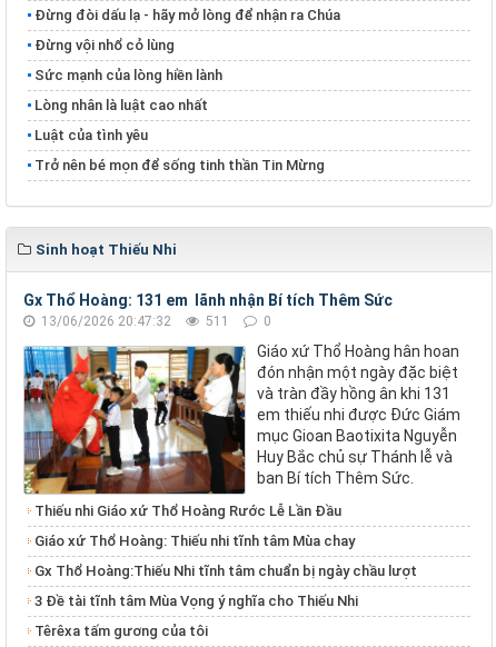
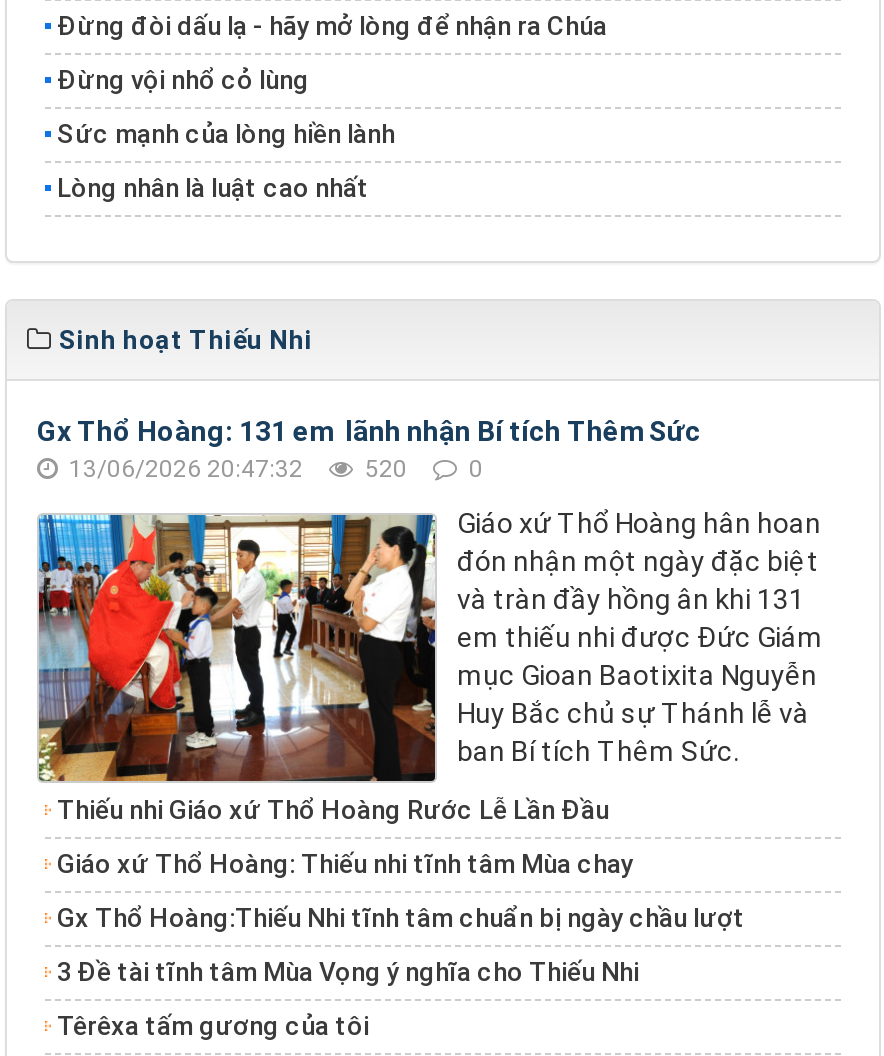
[34,127,325,174] Luật của tình yêu | Trở nên bé mọn để sống tinh thần Tin Mừng -> none
[38,314,271,329] 13/06/2026 20:47:32 511 0 -> [63,456,483,484] 13/06/2026 20:47:32 520 0

